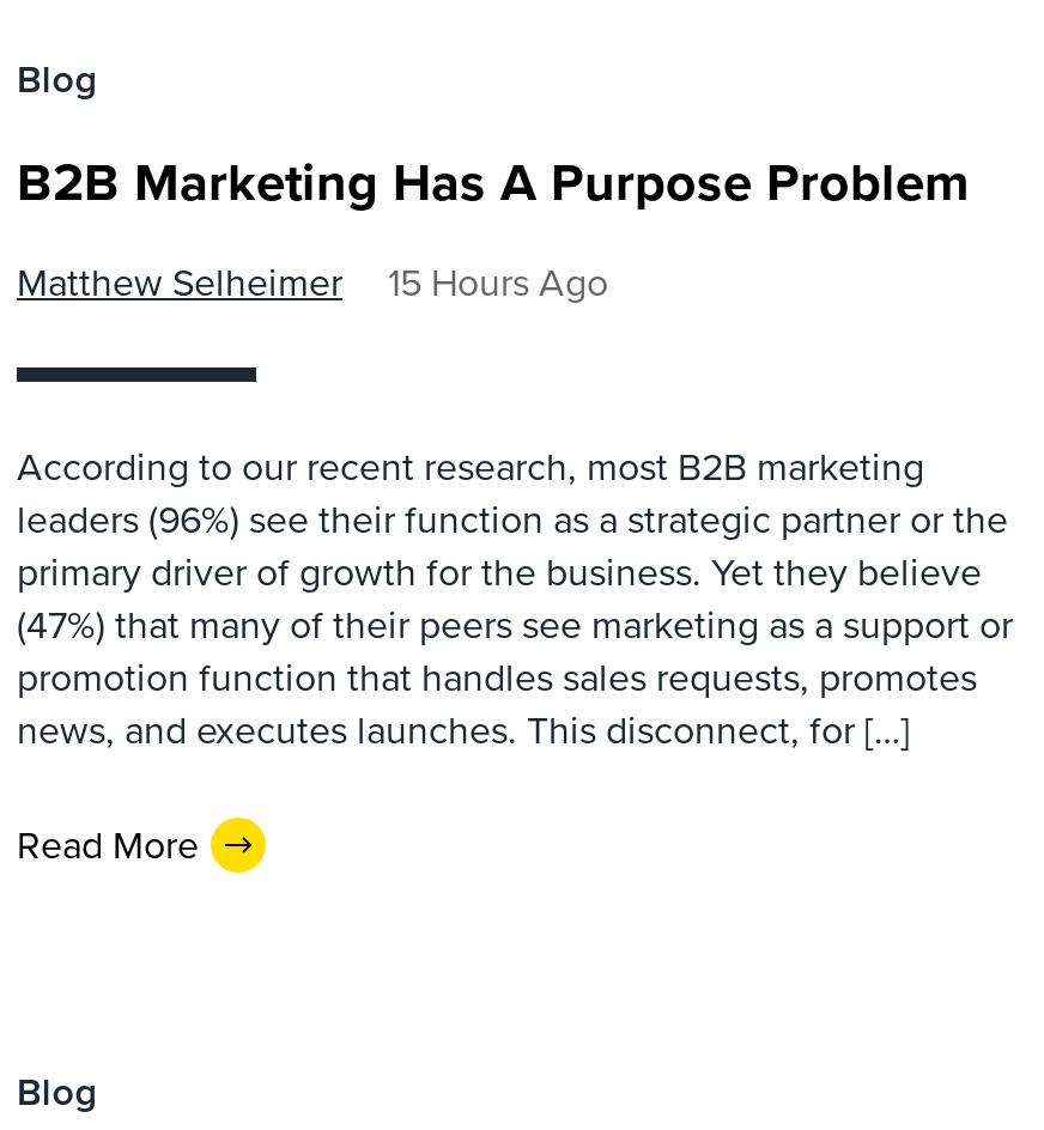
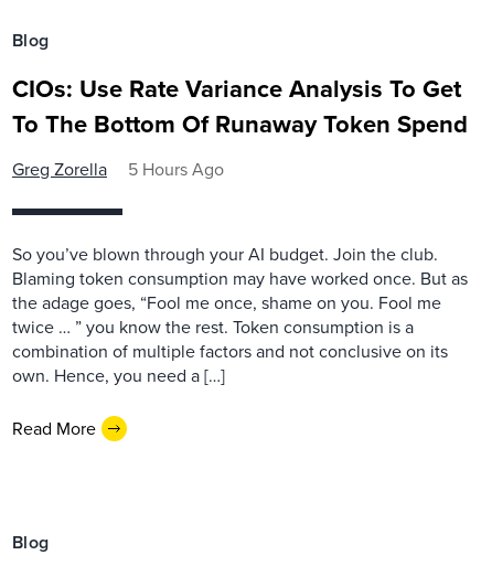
[17,142,970,310] B2B Marketing Has A Purpose Problem | Matthew Selheimer | 15 Hours Ago -> [12,71,468,182] CIOs: Use Rate Variance Analysis To Get | To The Bottom Of Runaway Token Spend | Greg Zorella | 5 Hours Ago
[17,439,1013,758] According to our recent research, most B2B marketing | leaders (96%) see their function as a strategic partner or the | primary driver of growth for the business. Yet they believe | (47%) that many of their peers see marketing as a support or | promotion function that handles sales requests, promotes | news, and executes launches. This disconnect, for […] -> [12,242,468,388] So you’ve blown through your AI budget. Join the club. | Blaming token consumption may have worked once. But as | the adage goes, “Fool me once, shame on you. Fool me | twice … ” you know the rest. Token consumption is a | combination of multiple factors and not conclusive on its | own. Hence, you need a […]

